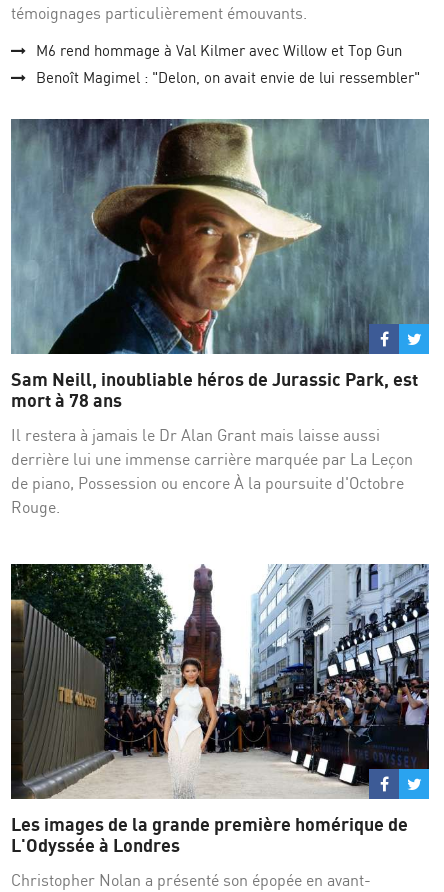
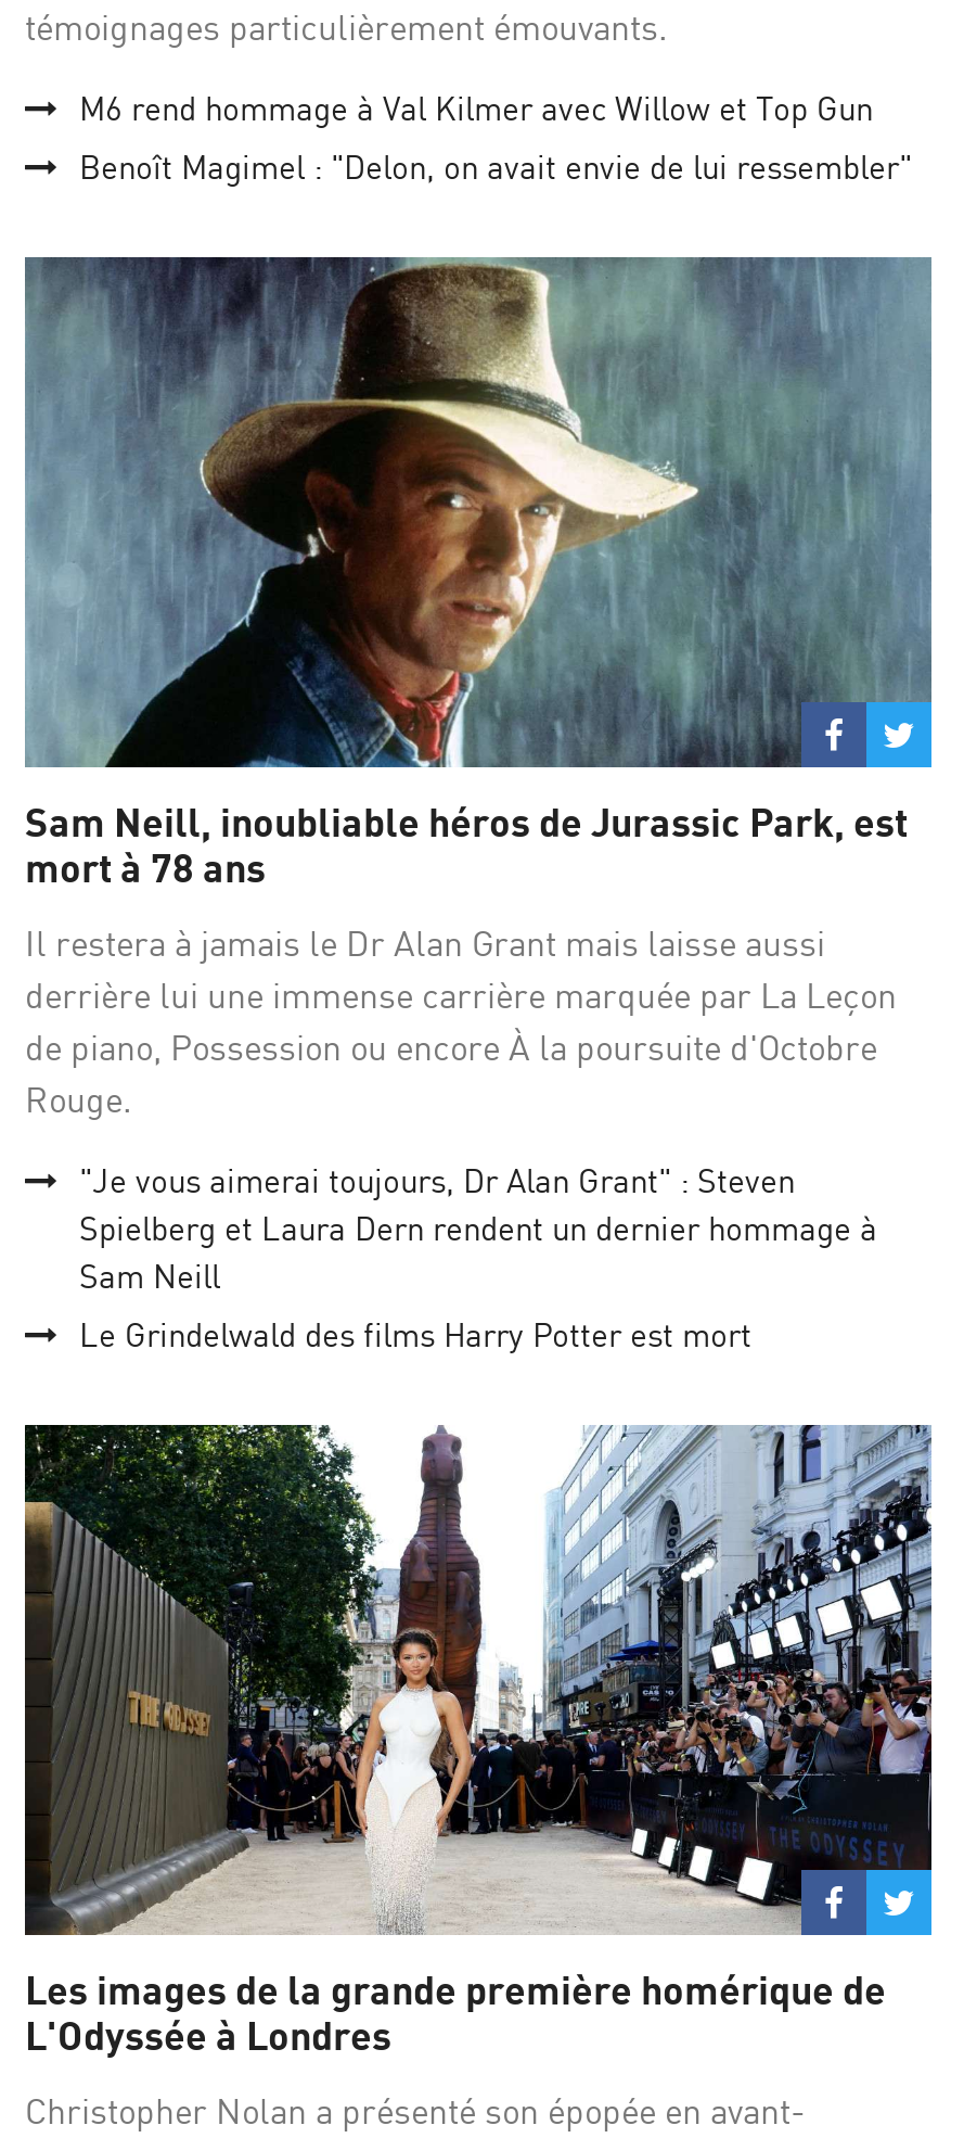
none -> [79,1161,877,1356] "Je vous aimerai toujours, Dr Alan Grant" : Steven | Spielberg et Laura Dern rendent un dernier hommage à | Sam Neill | Le Grindelwald des films Harry Potter est mort

